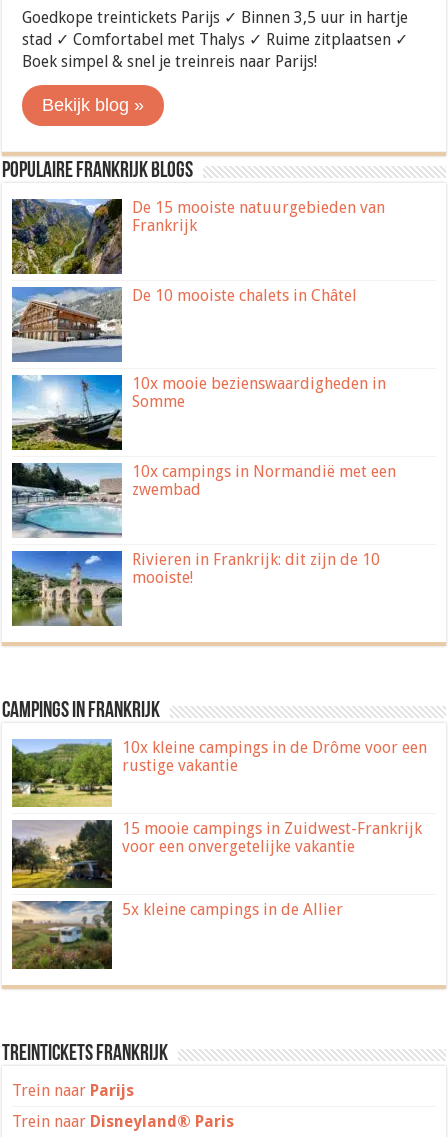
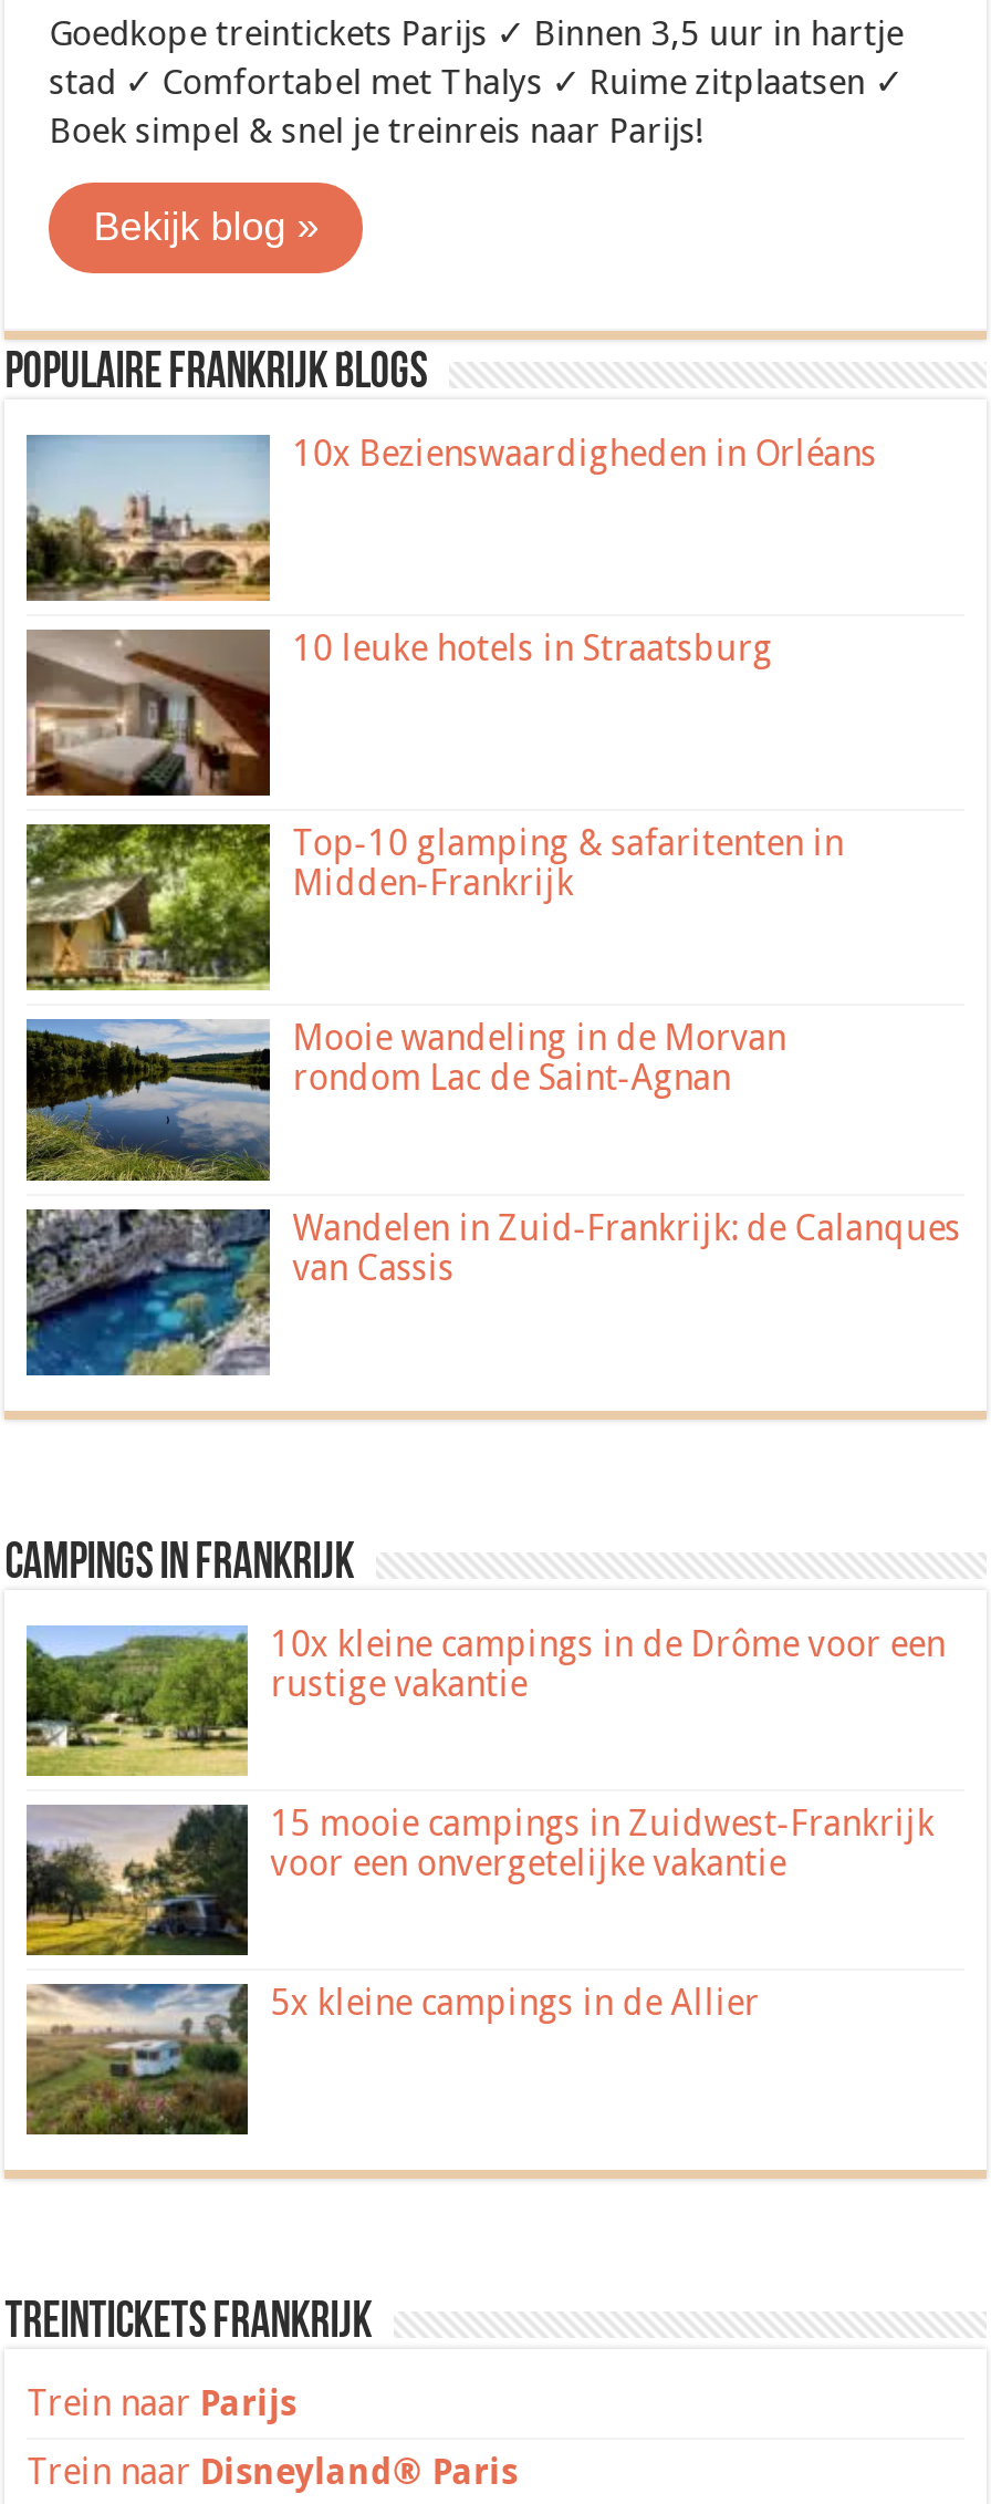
[11,198,385,275] [image] | De 15 mooiste natuurgebieden van | Frankrijk -> [27,432,876,603] [image] | 10x Bezienswaardigheden in Orléans
[12,286,357,363] [image] | De 10 mooiste chalets in Châtel -> [24,627,772,798] [image] | 10 leuke hotels in Straatsburg
[11,374,386,451] [image] | 10x mooie bezienswaardigheden in | Somme -> [24,822,843,990] [image] | Top-10 glamping & safaritenten in | Midden-Frankrijk
[11,462,396,538] [image] | 10x campings in Normandië met een | zwembad -> [24,1016,786,1183] [image] | Mooie wandeling in de Morvan | rondom Lac de Saint-Agnan
[11,550,380,627] [image] | Rivieren in Frankrijk: dit zijn de 10 | mooiste! -> [24,1207,960,1378] [image] | Wandelen in Zuid-Frankrijk: de Calanques | van Cassis

